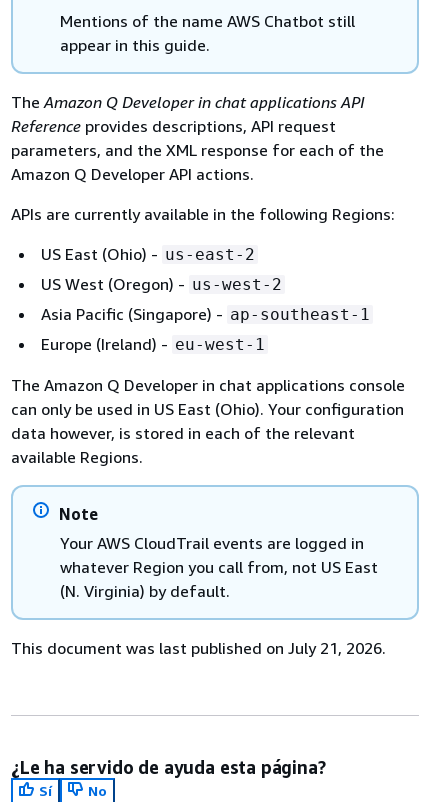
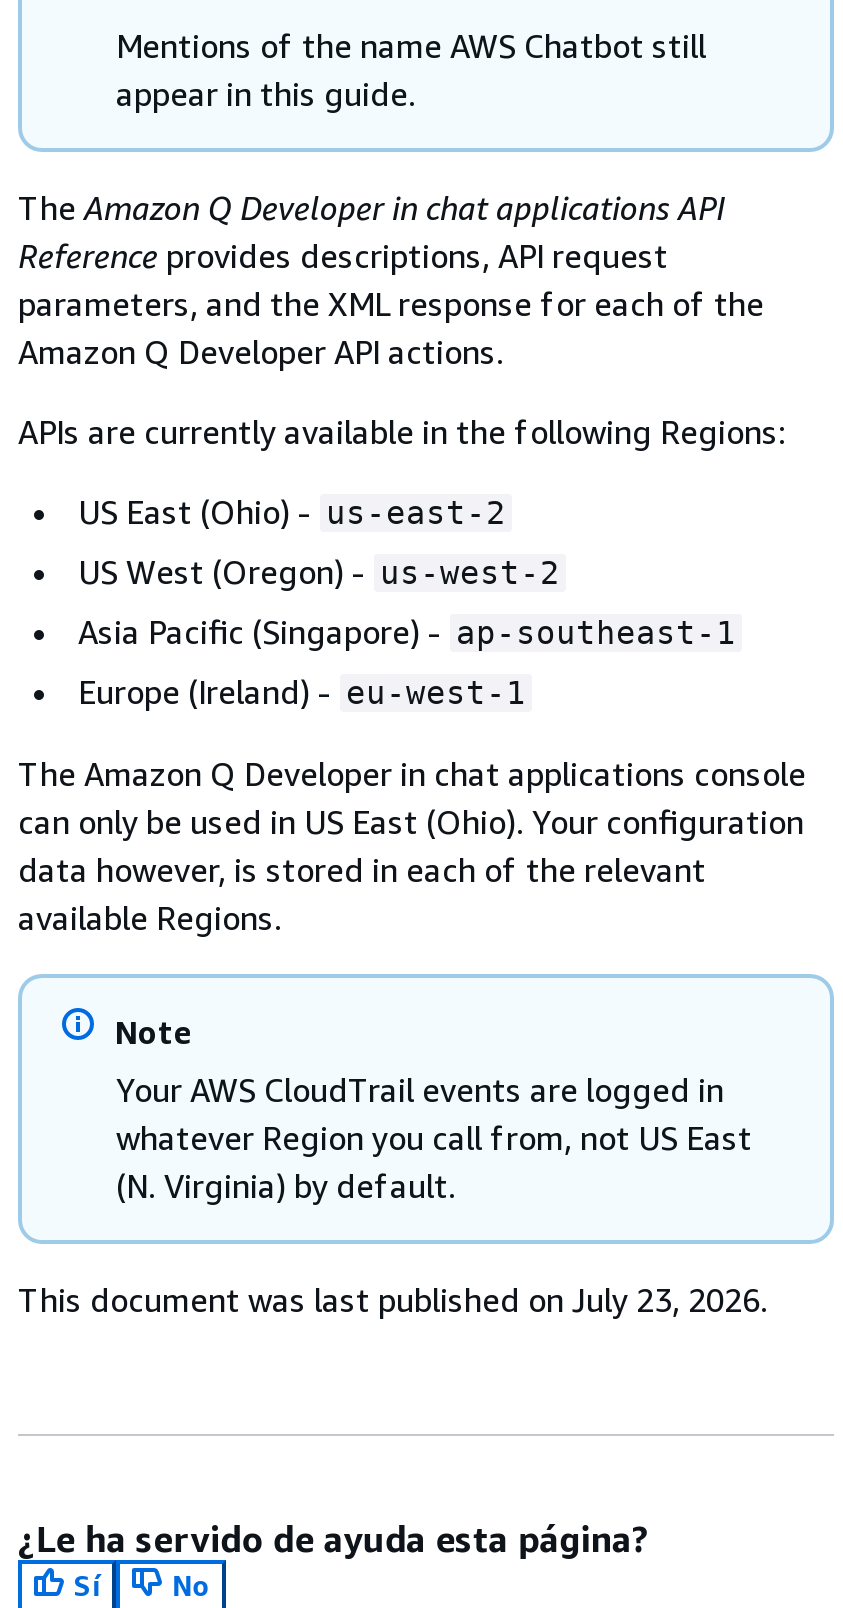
[11,638,386,658] This document was last published on July 21, 2026. -> [18,1280,768,1320] This document was last published on July 23, 2026.

